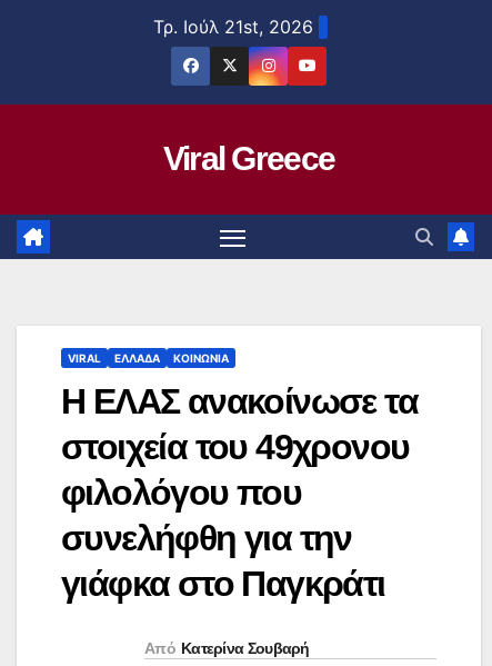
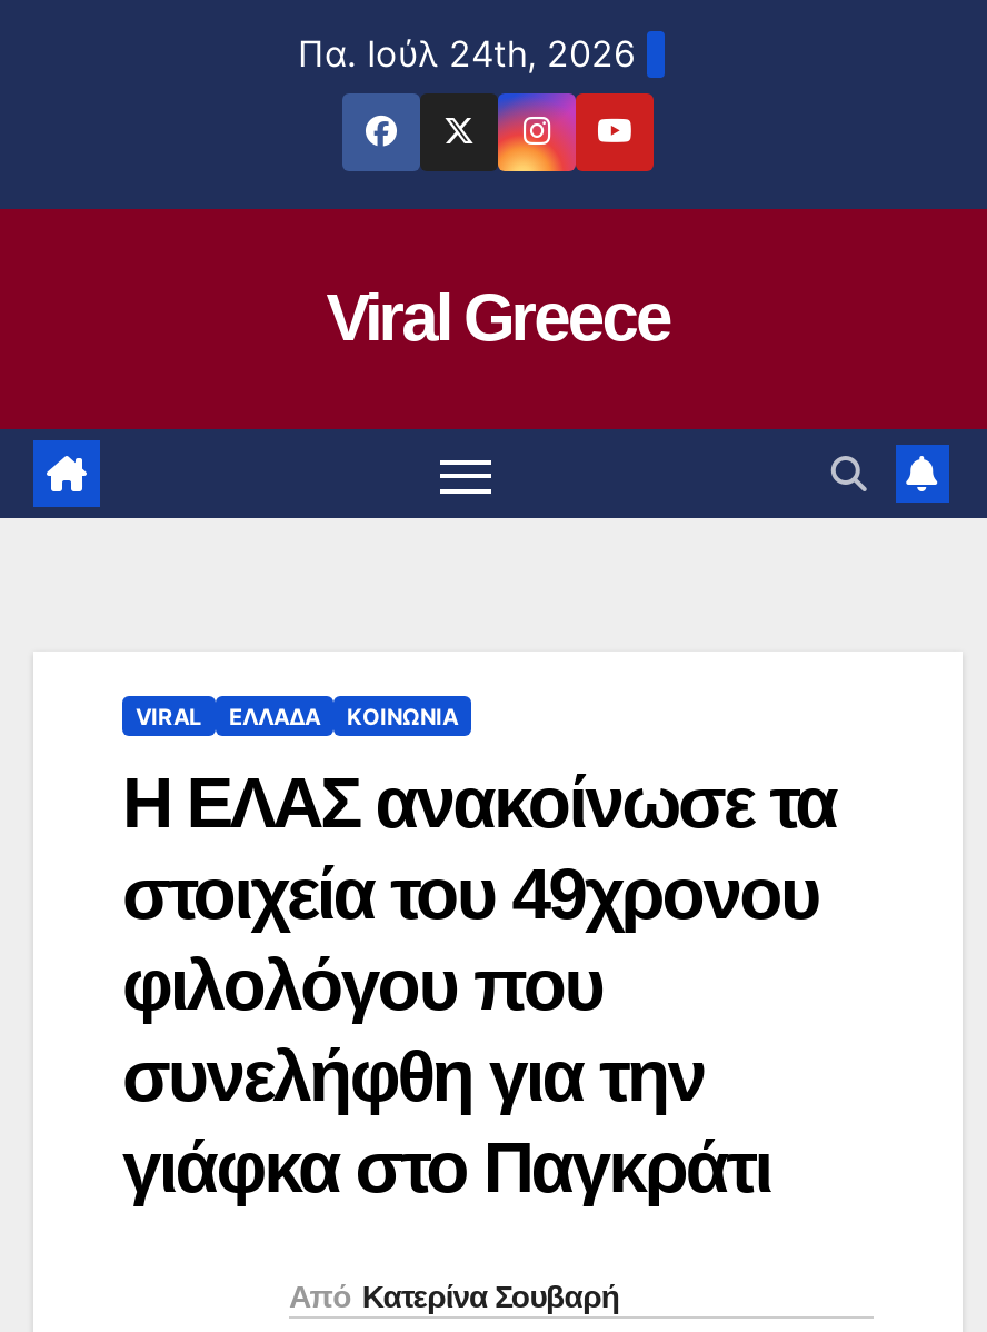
[153,16,313,38] Τρ. Ιούλ 21st, 2026 -> [298,31,636,76] Πα. Ιούλ 24th, 2026

